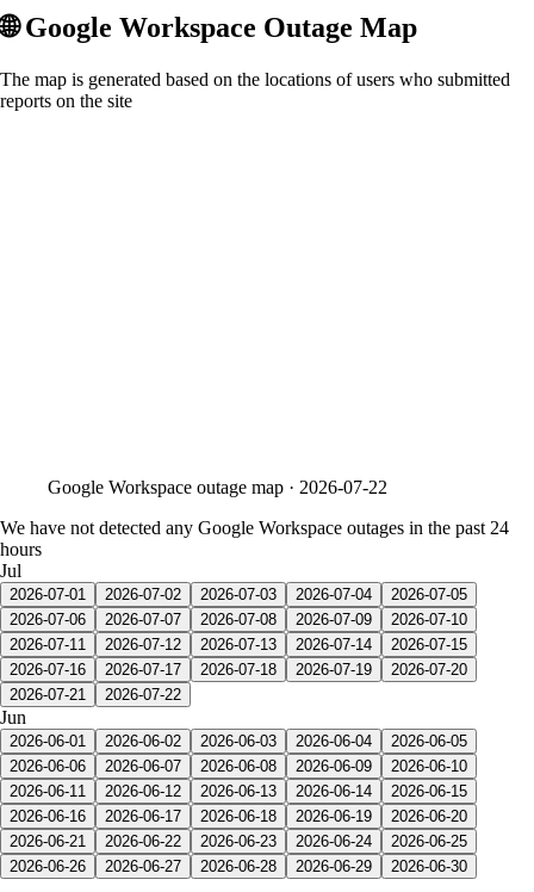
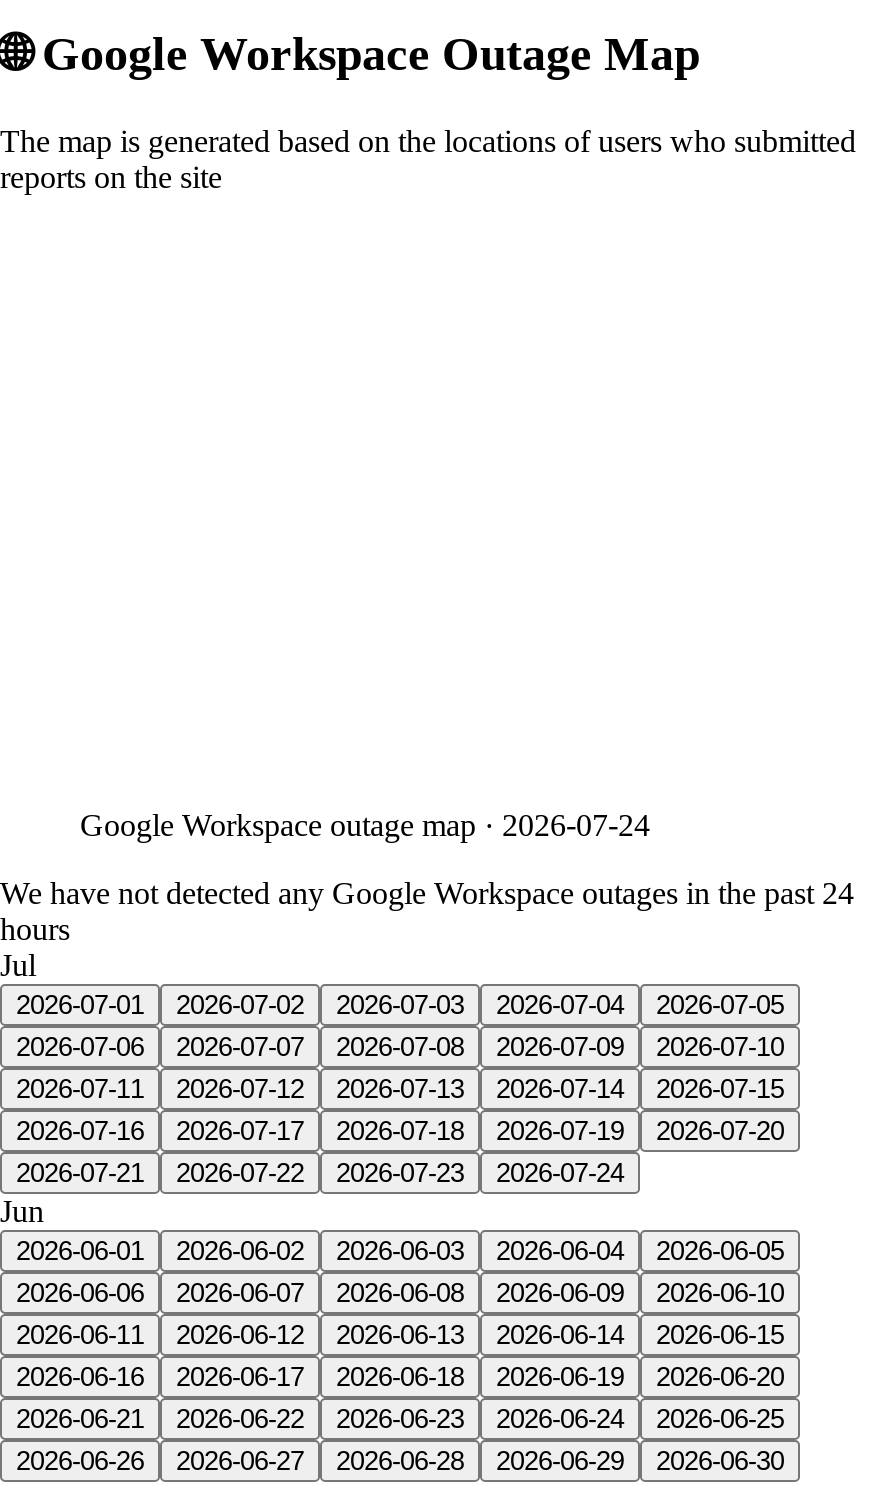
[48,477,387,497] Google Workspace outage map · 2026-07-22 -> [80,808,650,842] Google Workspace outage map · 2026-07-24
none -> [336,1158,624,1188] 2026-07-23 | 2026-07-24

